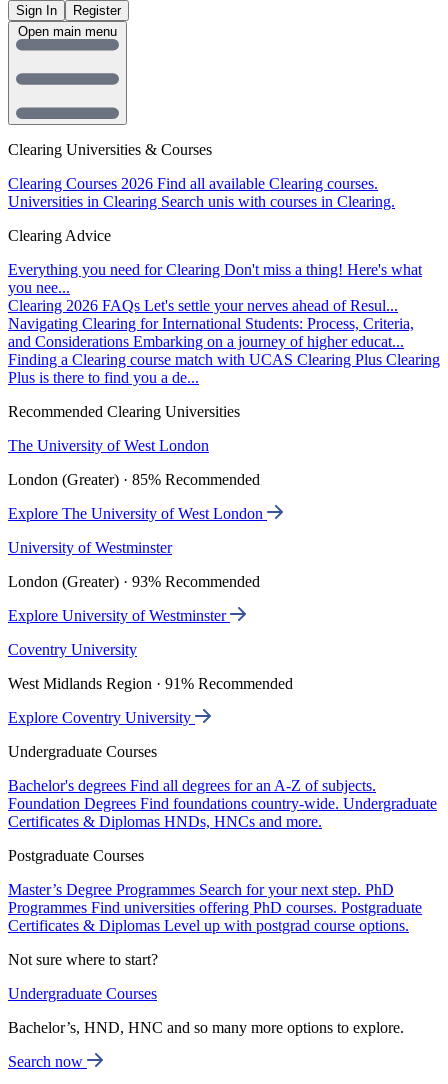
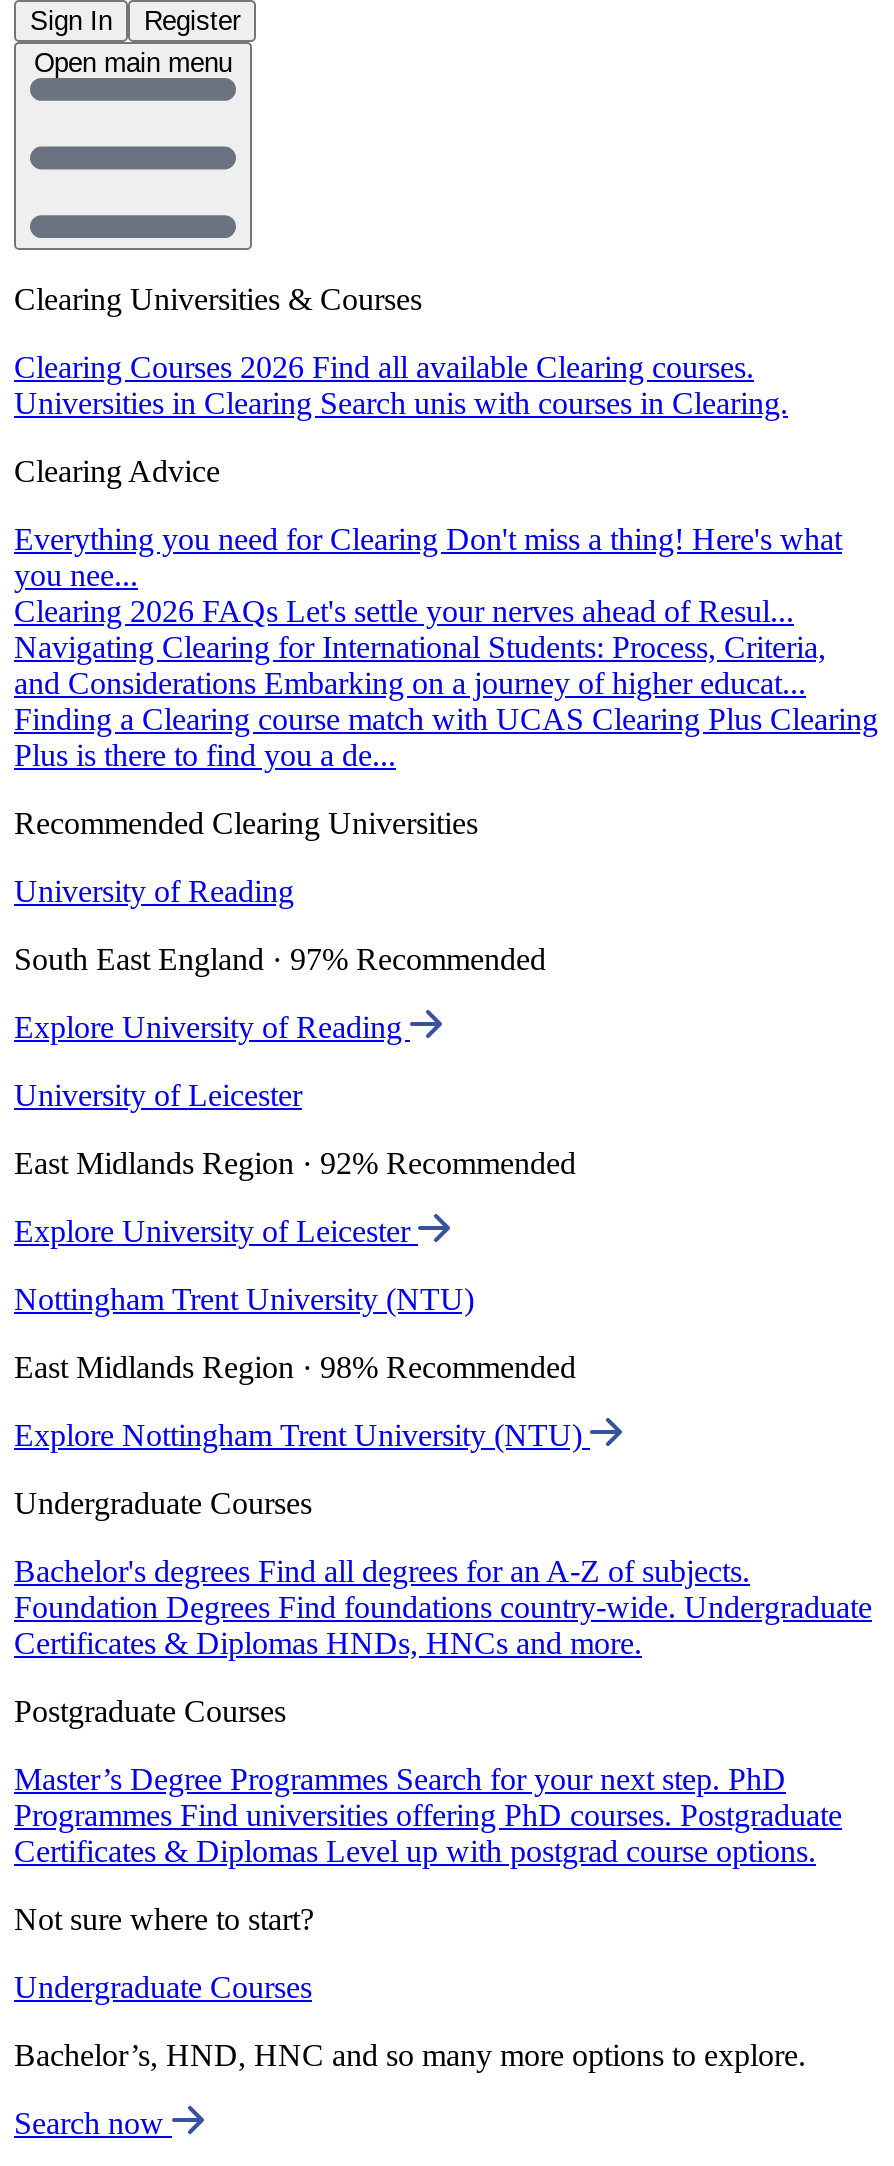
[8,437,209,454] The University of West London -> [14,874,294,908] University of Reading
[8,471,260,488] London (Greater) · 85% Recommended -> [14,942,546,976] South East England · 97% Recommended
[8,505,267,522] Explore The University of West London -> [14,1010,410,1044] Explore University of Reading
[8,539,172,556] University of Westminster -> [14,1078,302,1112] University of Leicester
[8,573,260,590] London (Greater) · 93% Recommended -> [14,1146,576,1180] East Midlands Region · 92% Recommended
[8,607,230,624] Explore University of Westminster -> [14,1214,418,1248] Explore University of Leicester
[8,641,137,658] Coventry University -> [14,1282,474,1316] Nottingham Trent University (NTU)
[8,675,293,692] West Midlands Region · 91% Recommended -> [14,1350,576,1384] East Midlands Region · 98% Recommended
[8,709,195,726] Explore Coventry University -> [14,1418,590,1452] Explore Nottingham Trent University (NTU)

